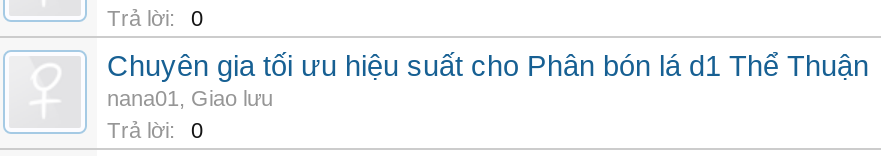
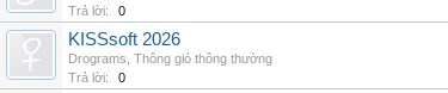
[107,50,869,110] Chuyên gia tối ưu hiệu suất cho Phân bón lá d1 Thể Thuận | nana01, Giao lưu -> [68,30,272,66] KISSsoft 2026 | Drograms, Thông gió thông thường

